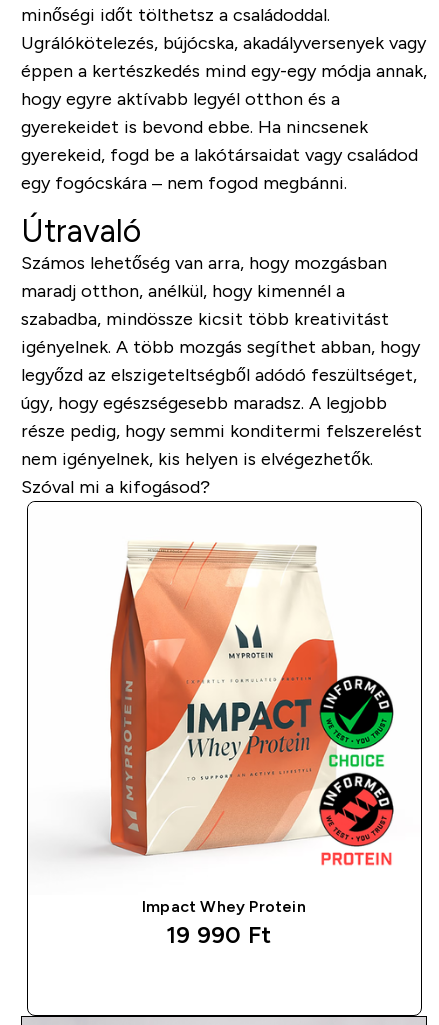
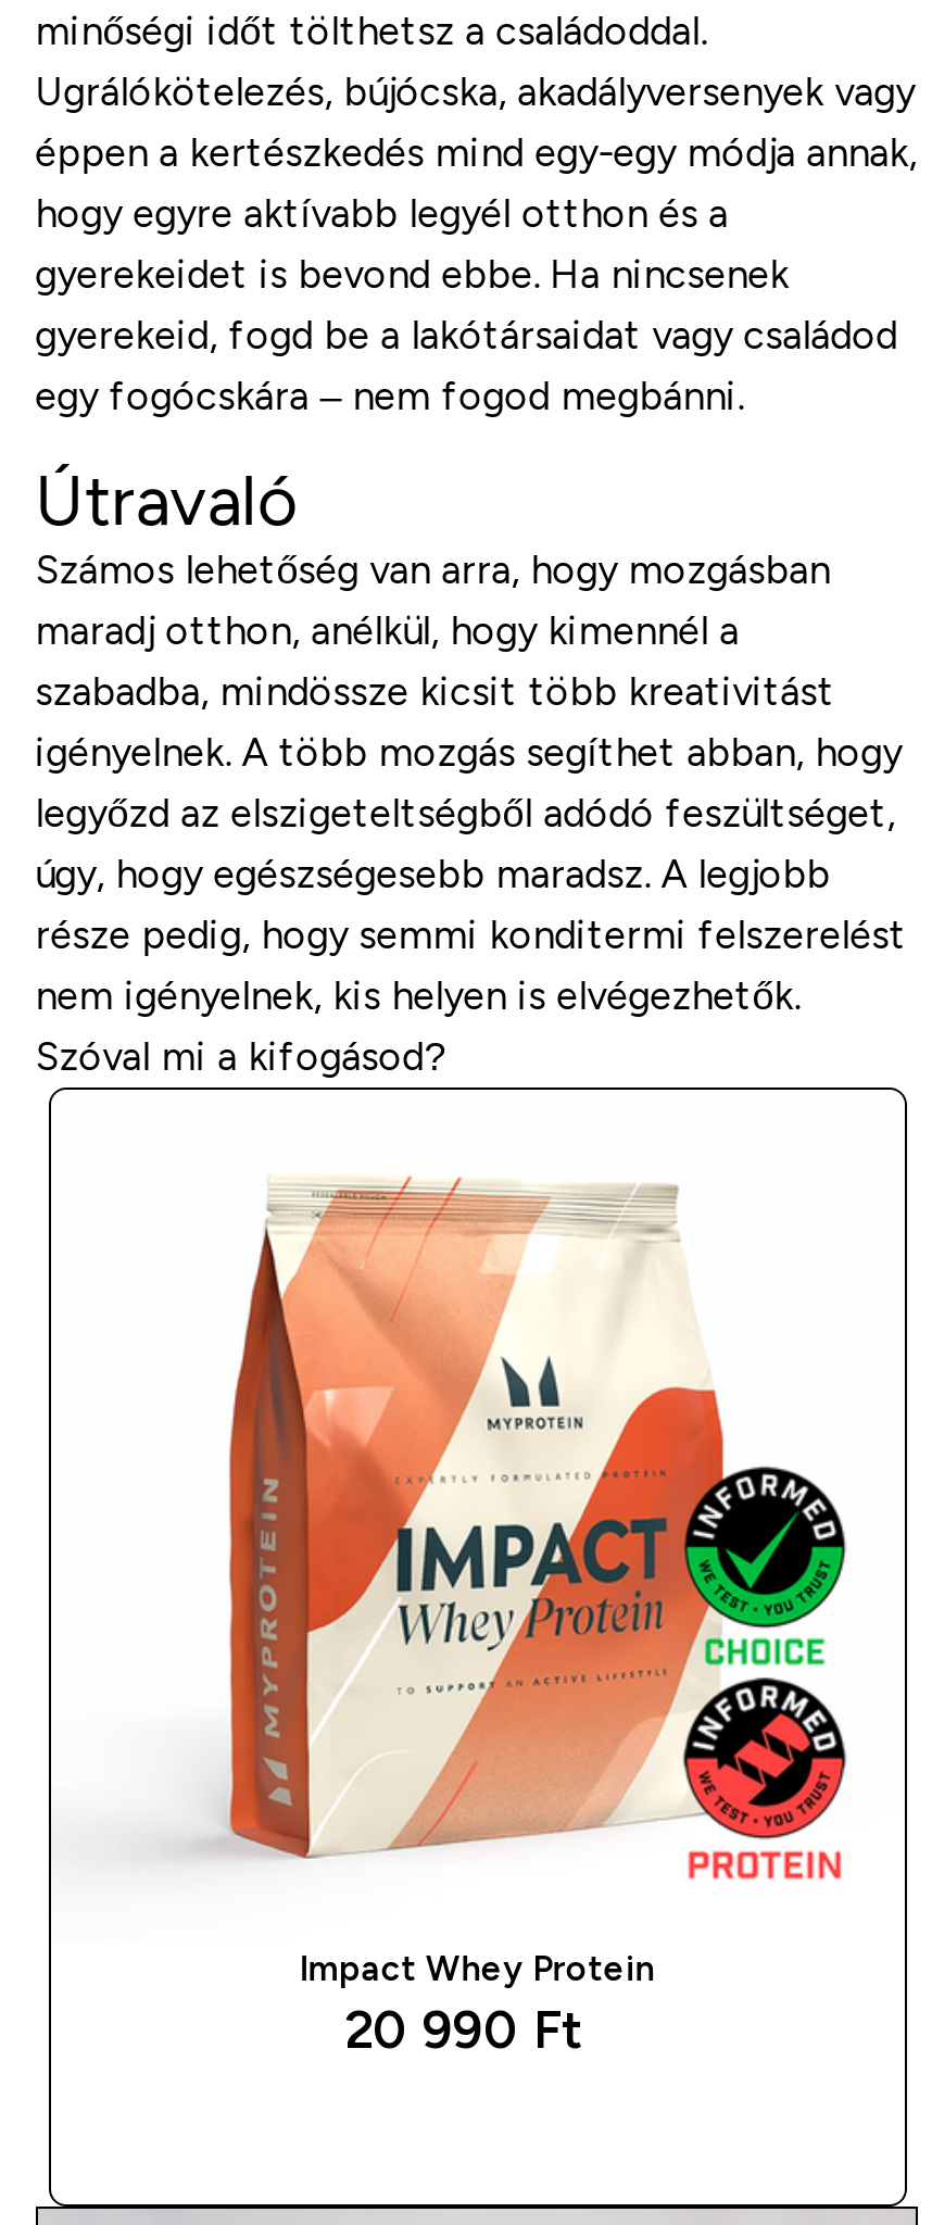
[165,921,270,948] 19 990 Ft -> [344,2000,583,2059] 20 990 Ft

